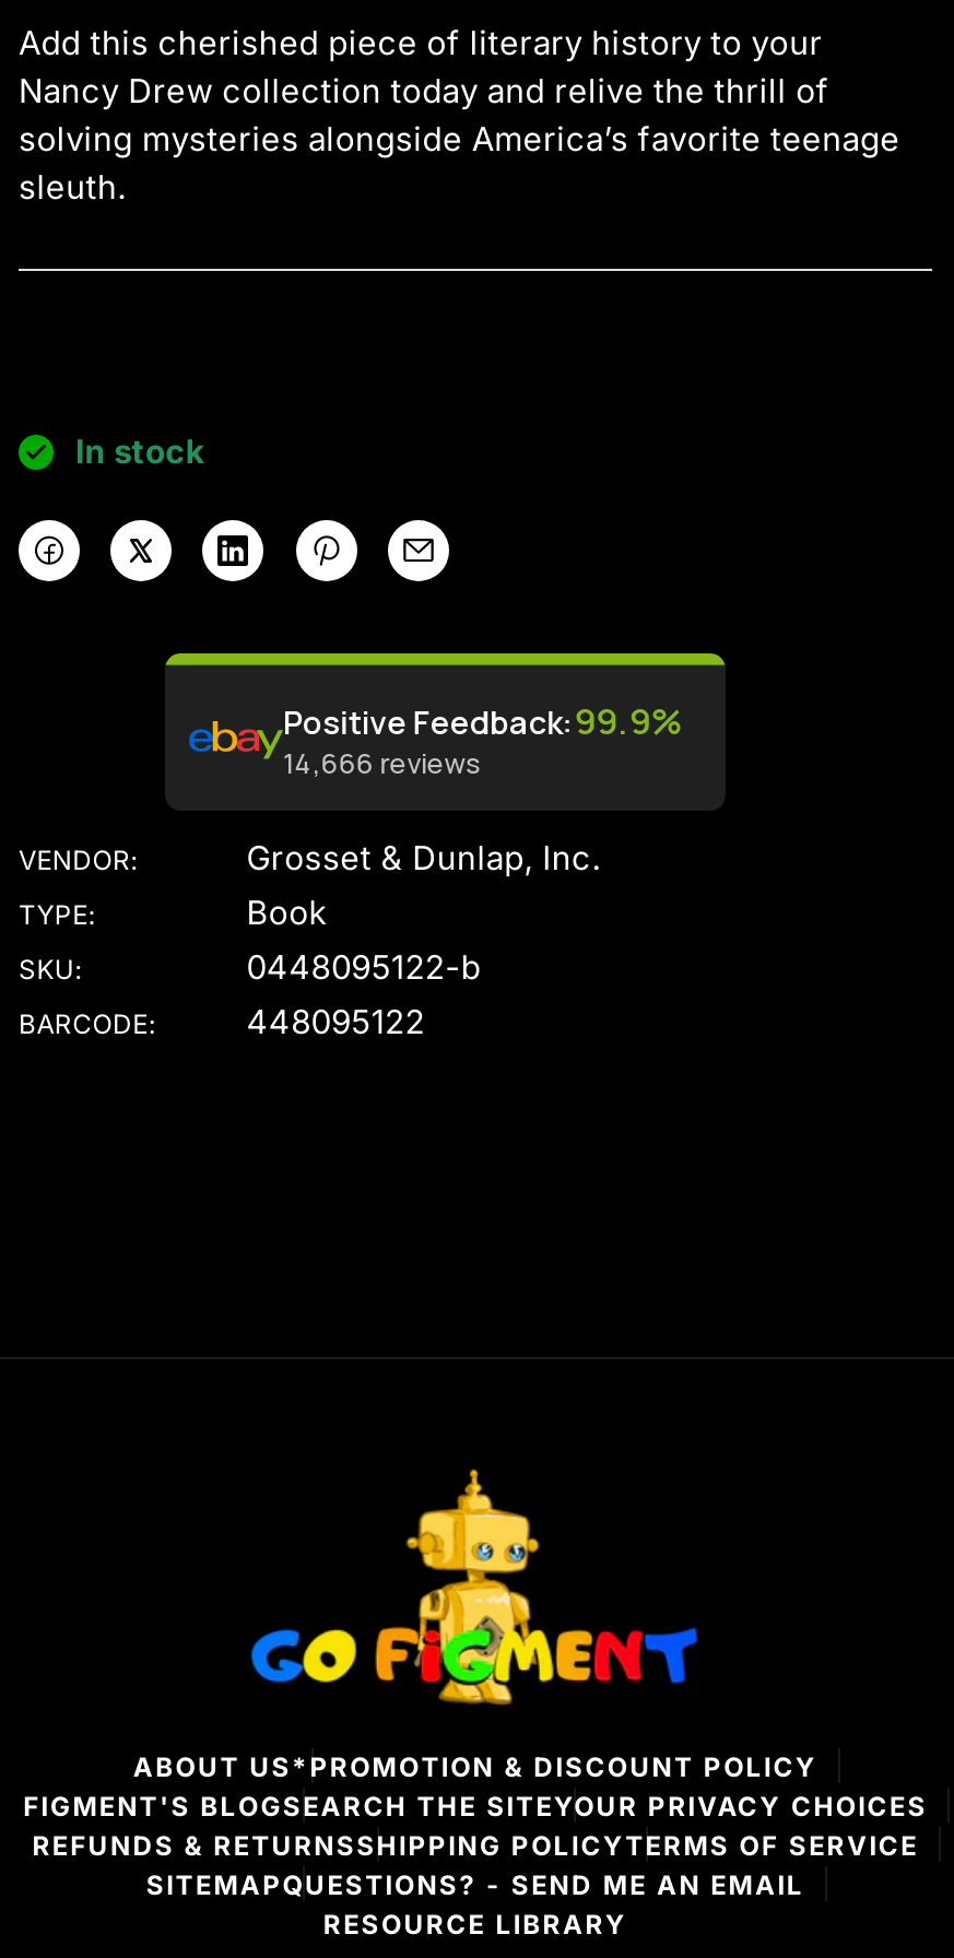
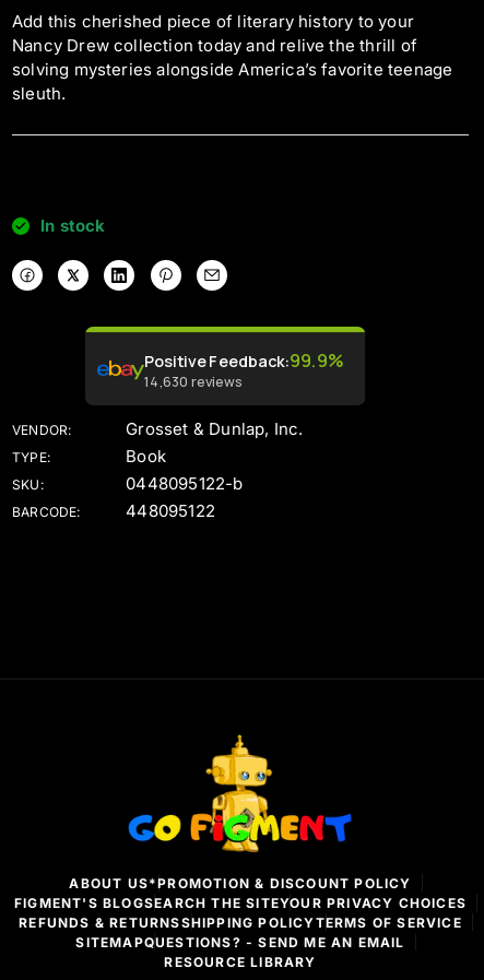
[282,743,481,780] 14,666 reviews -> [144,371,242,390] 14,630 reviews

